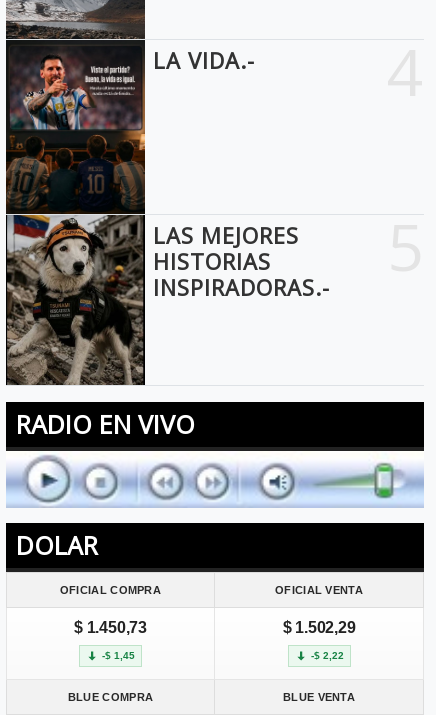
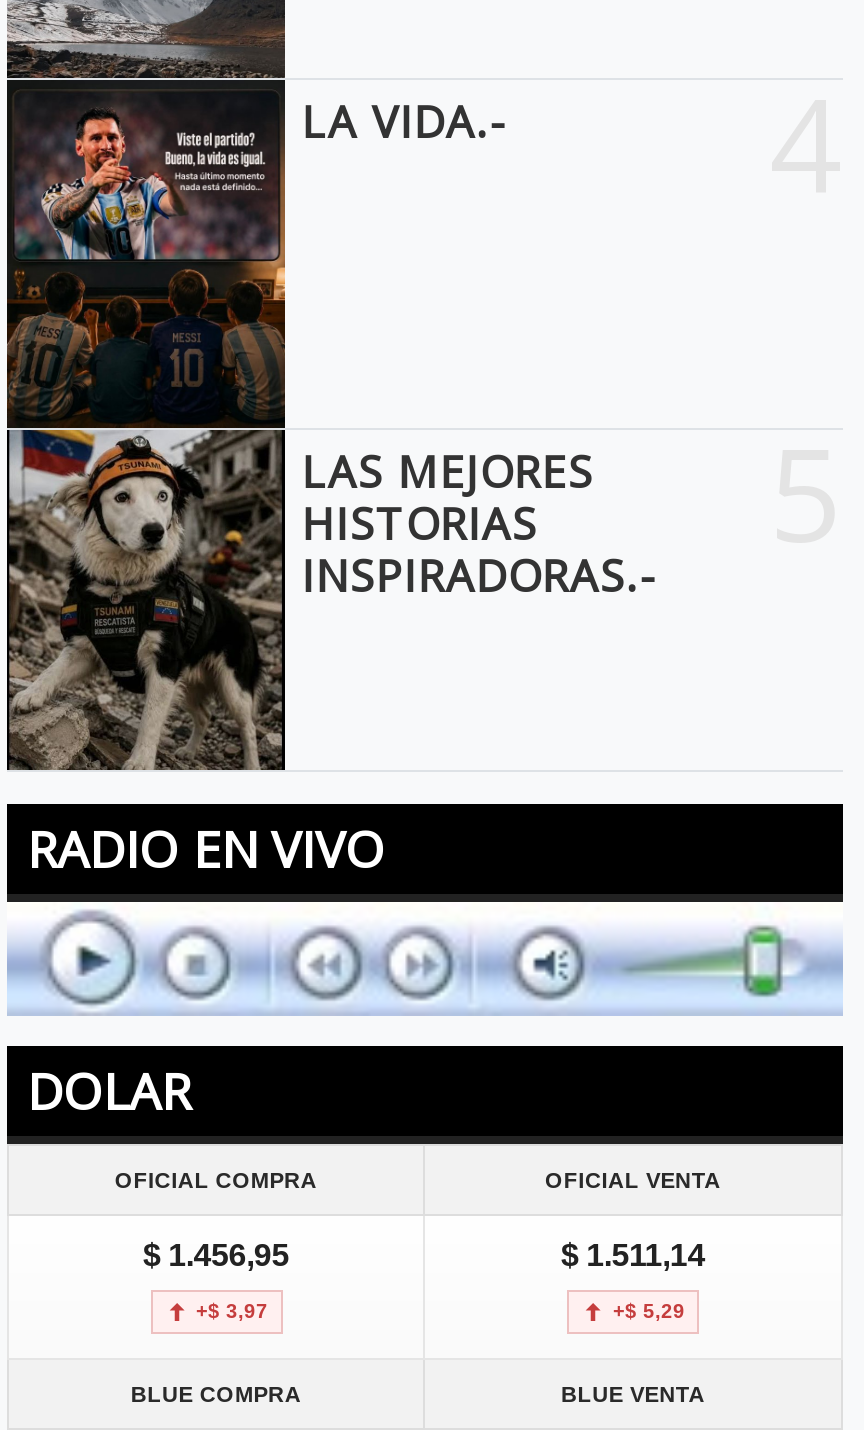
[74,619,147,636] $ 1.450,73 -> [143,1238,289,1272] $ 1.456,95
[282,619,355,636] $ 1.502,29 -> [561,1238,705,1272] $ 1.511,14
[102,650,135,661] -$ 1,45 -> [196,1300,268,1322] +$ 3,97
[310,650,343,661] -$ 2,22 -> [613,1300,685,1322] +$ 5,29

